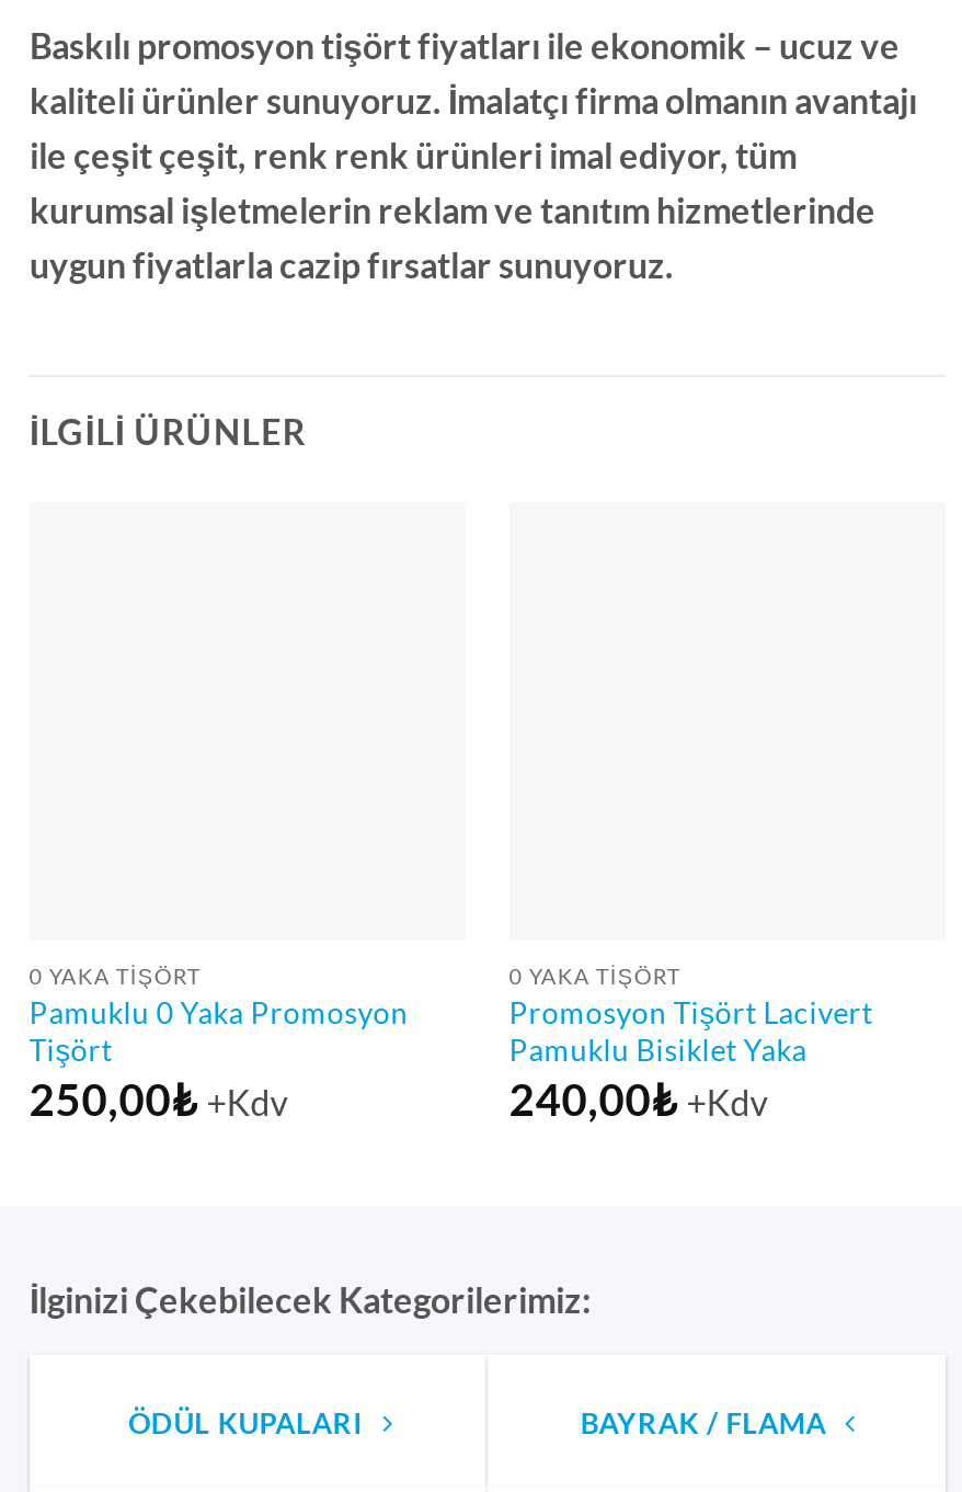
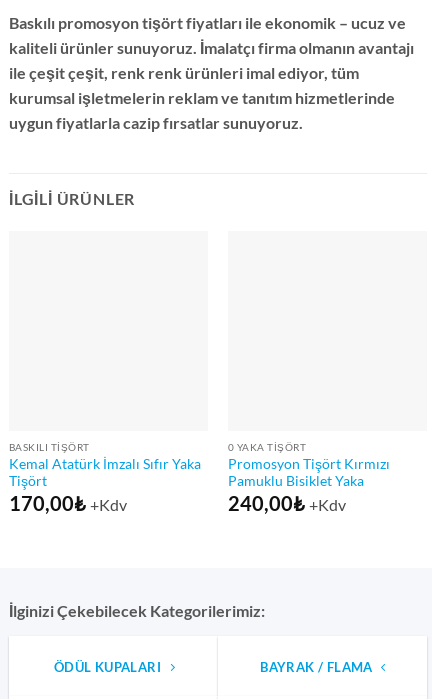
[29,963,408,1030] 0 YAKA TIŞÖRT | Pamuklu 0 Yaka Promosyon -> [9,441,201,472] BASKILI TIŞÖRT | Kemal Atatürk İmzalı Sıfır Yaka
[509,995,873,1030] Promosyon Tişört Lacivert -> [228,456,390,472] Promosyon Tişört Kırmızı
[29,1073,288,1126] 250,00₺ +Kdv -> [9,491,127,515] 170,00₺ +Kdv

